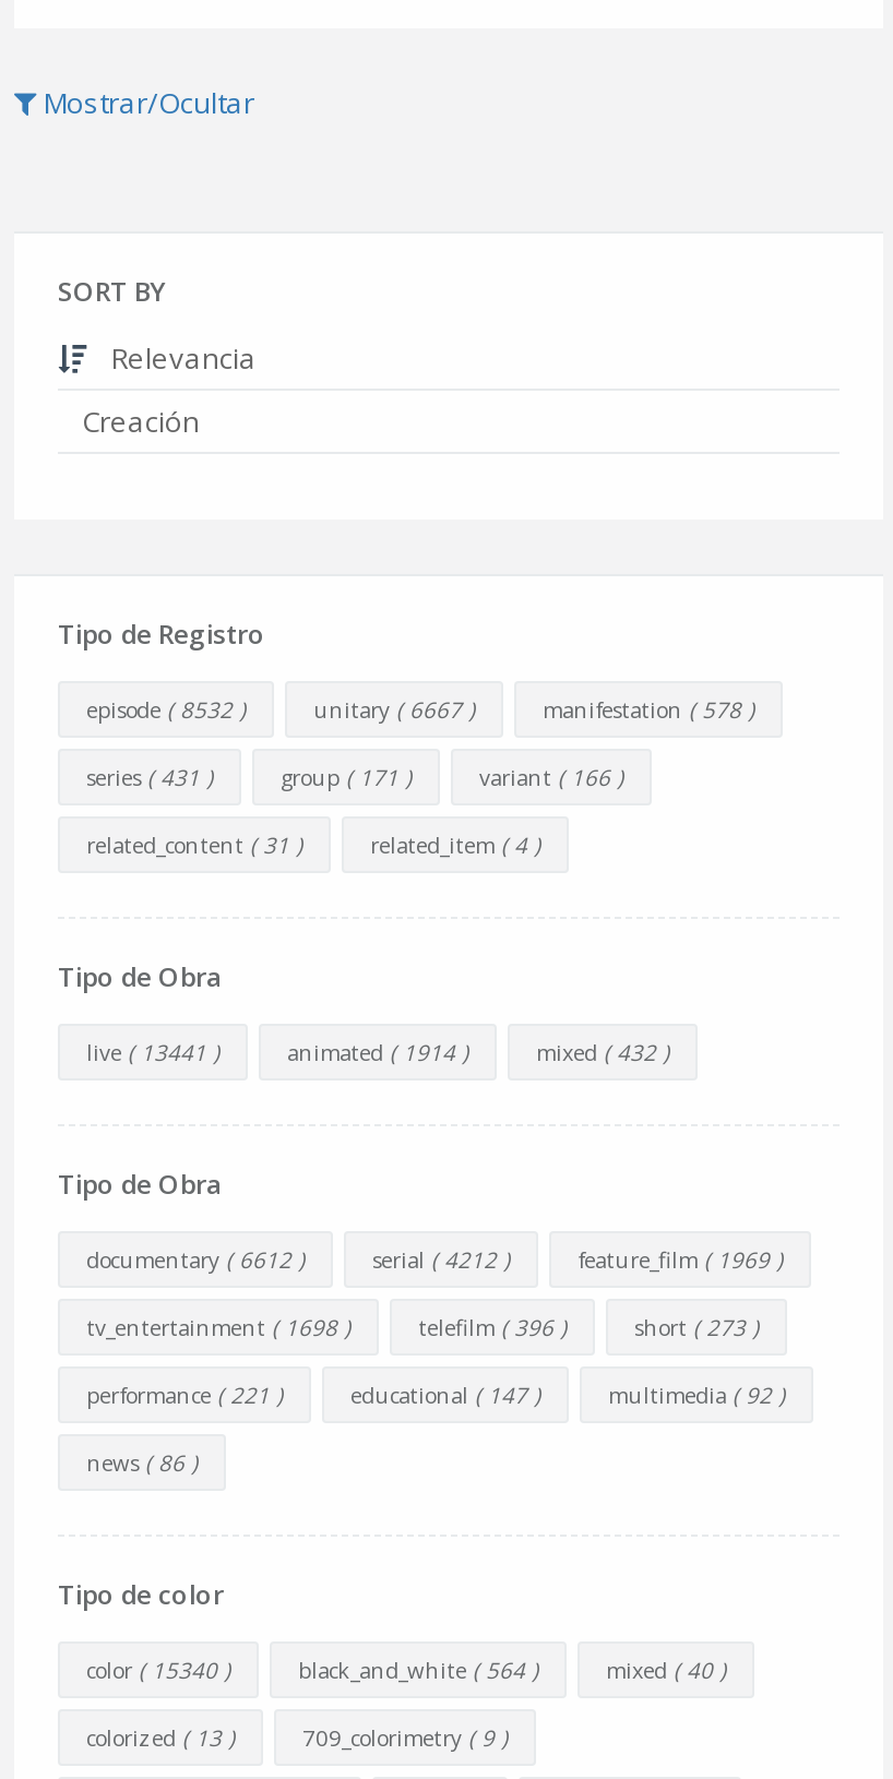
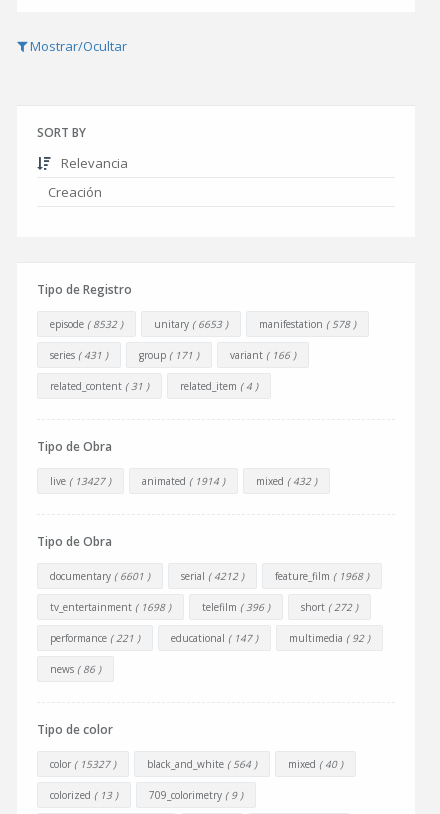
[313,694,475,725] unitary ( 6667 ) -> [154,317,228,331] unitary ( 6653 )
[86,1037,219,1067] live ( 13441 ) -> [50,474,111,488] live ( 13427 )
[86,1244,305,1275] documentary ( 6612 ) -> [50,569,150,583] documentary ( 6601 )
[578,1244,783,1275] feature_film ( 1969 ) -> [275,569,369,583] feature_film ( 1968 )
[634,1312,759,1342] short ( 273 ) -> [301,600,358,614] short ( 272 )
[86,1655,230,1685] color ( 15340 ) -> [50,757,116,771] color ( 15327 )

